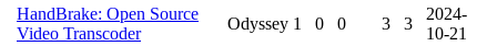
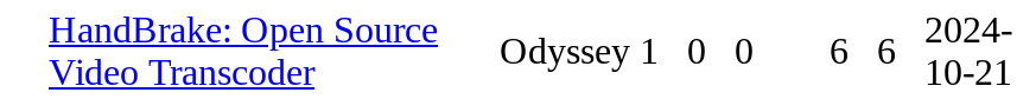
[382,14,390,33] 3 -> [830,31,848,71] 6
[404,14,413,33] 3 -> [877,31,896,71] 6

